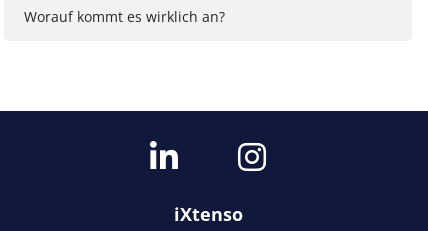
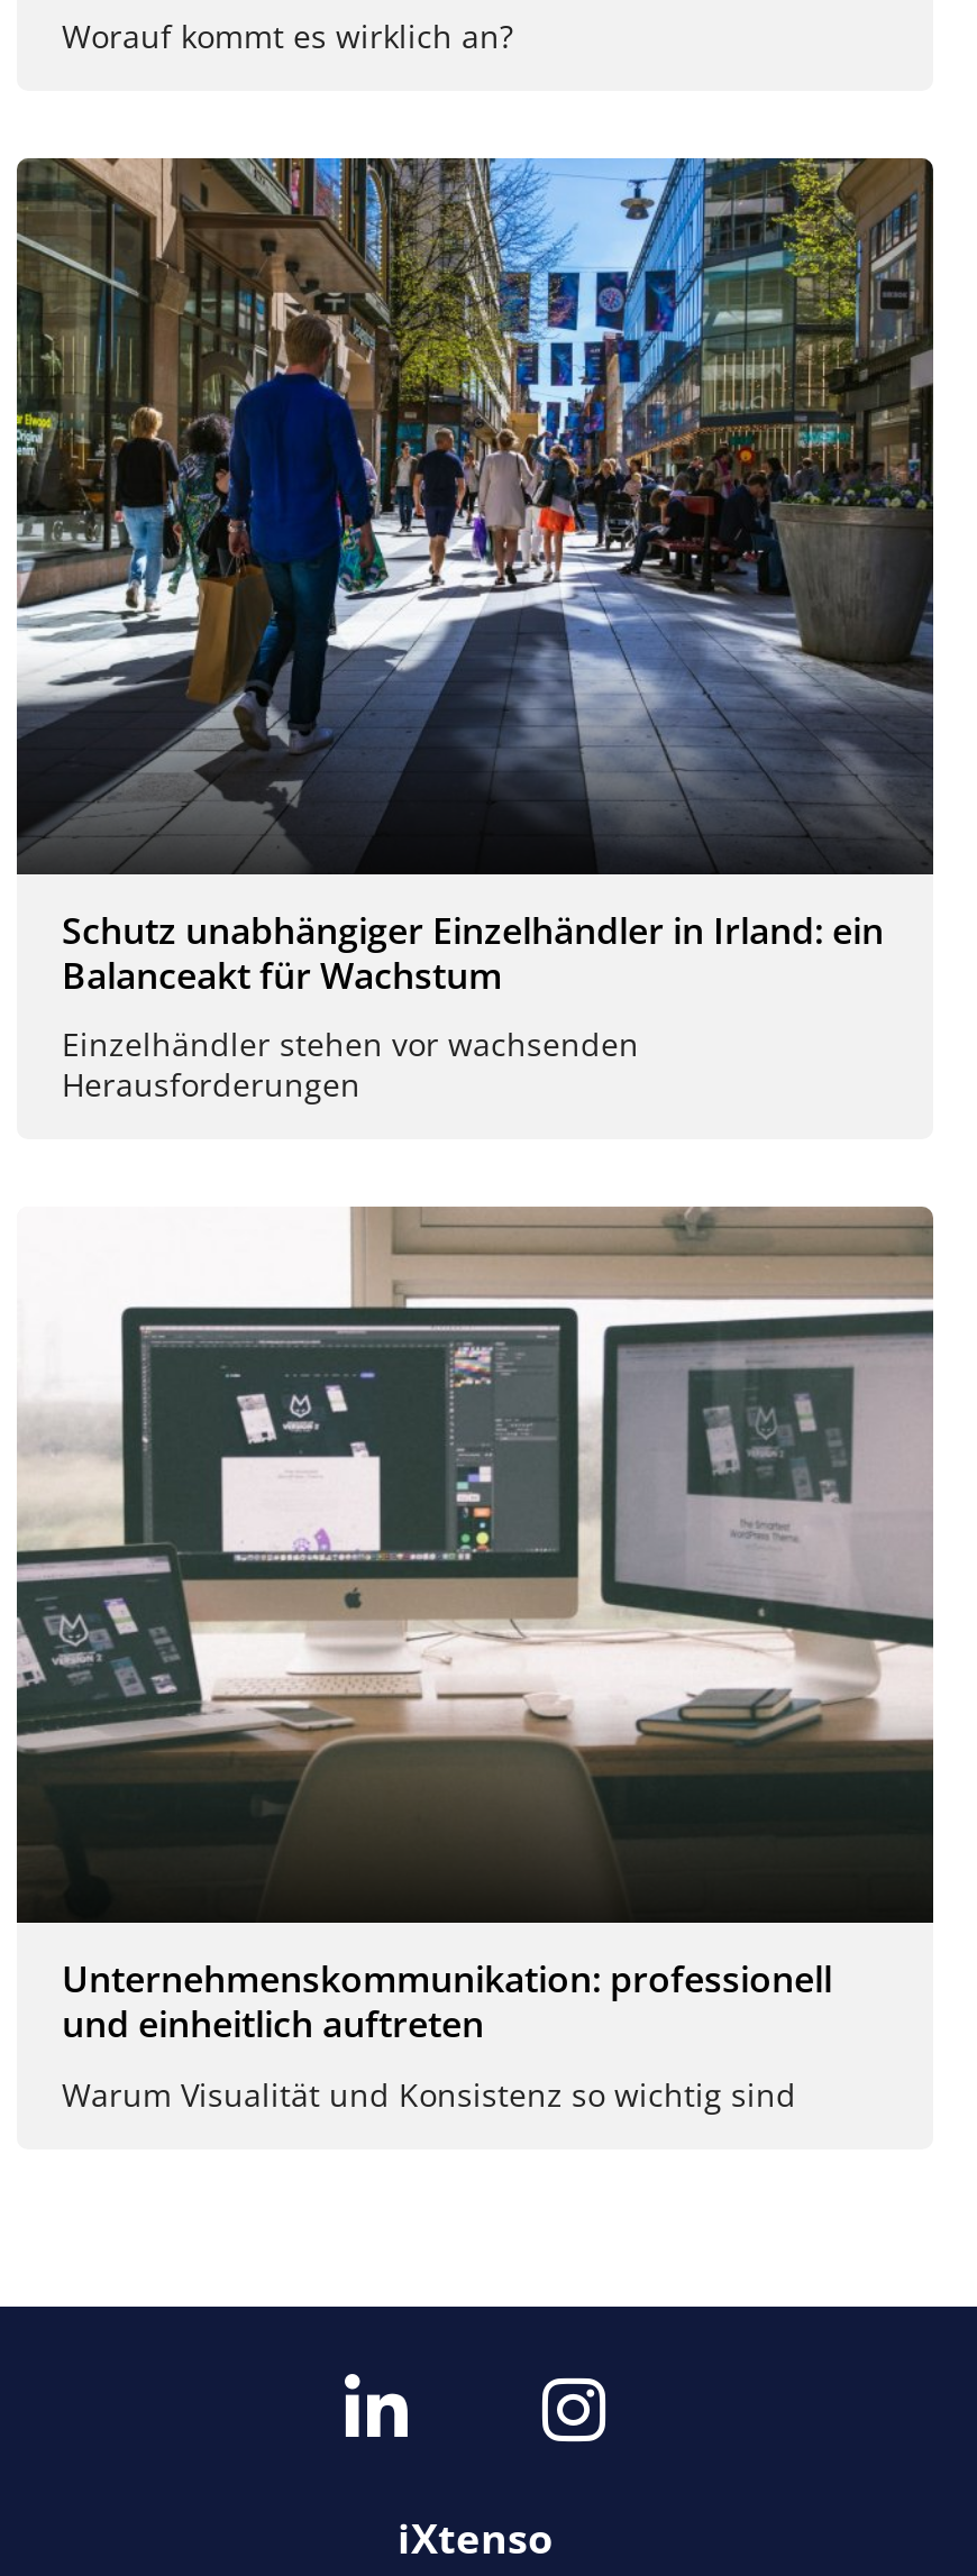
none -> [15,156,935,1107] [image] | Schutz unabhängiger Einzelhändler in Irland: ein | Balanceakt für Wachstum | Einzelhändler stehen vor wachsenden | Herausforderungen
none -> [15,1204,935,2116] [image] | Unternehmenskommunikation: professionell | und einheitlich auftreten | Warum Visualität und Konsistenz so wichtig sind

